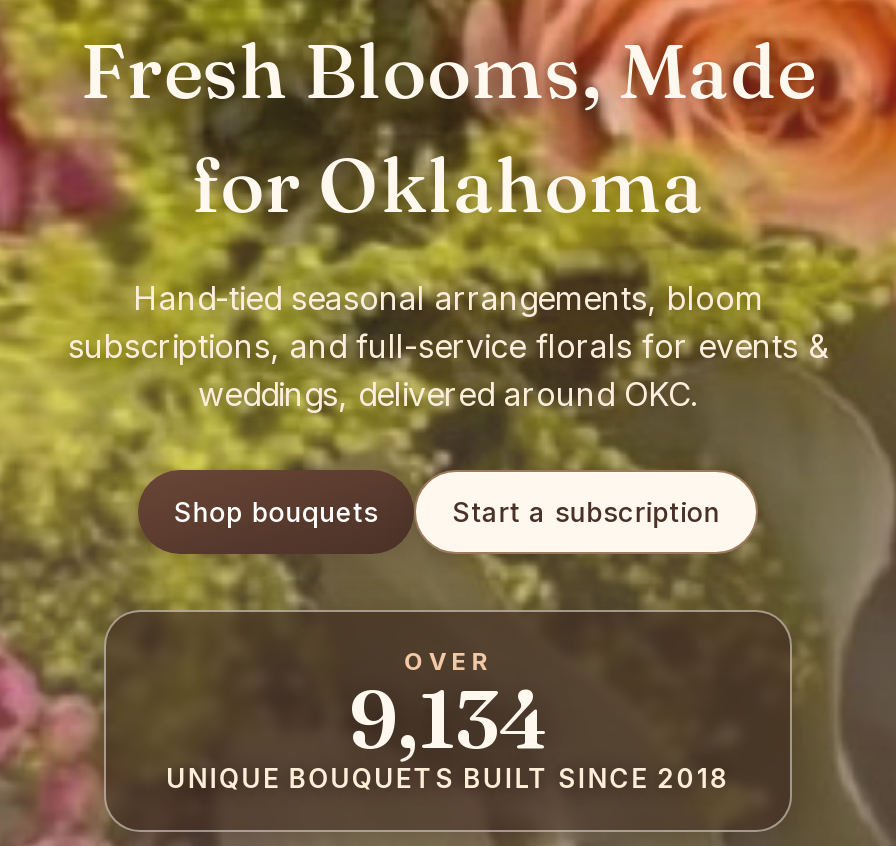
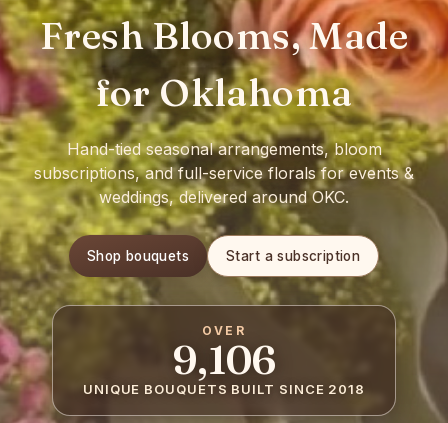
[349,671,547,769] 9,134 -> [172,335,275,384] 9,106

